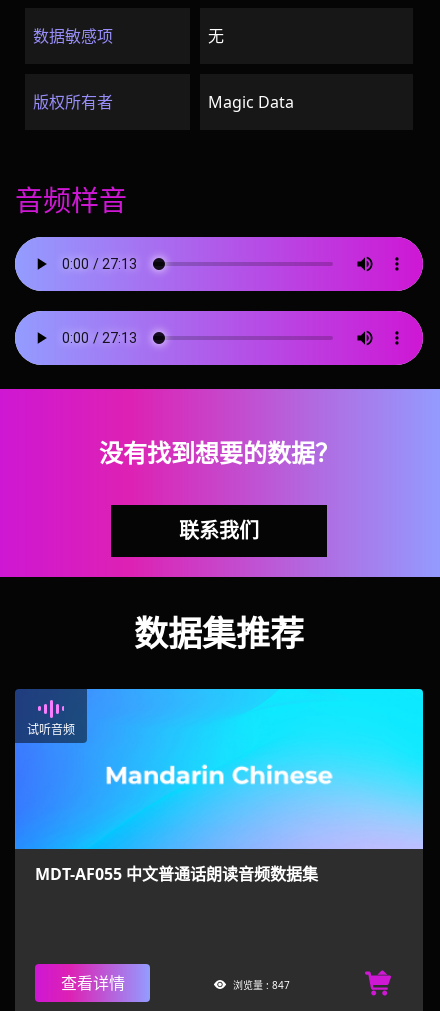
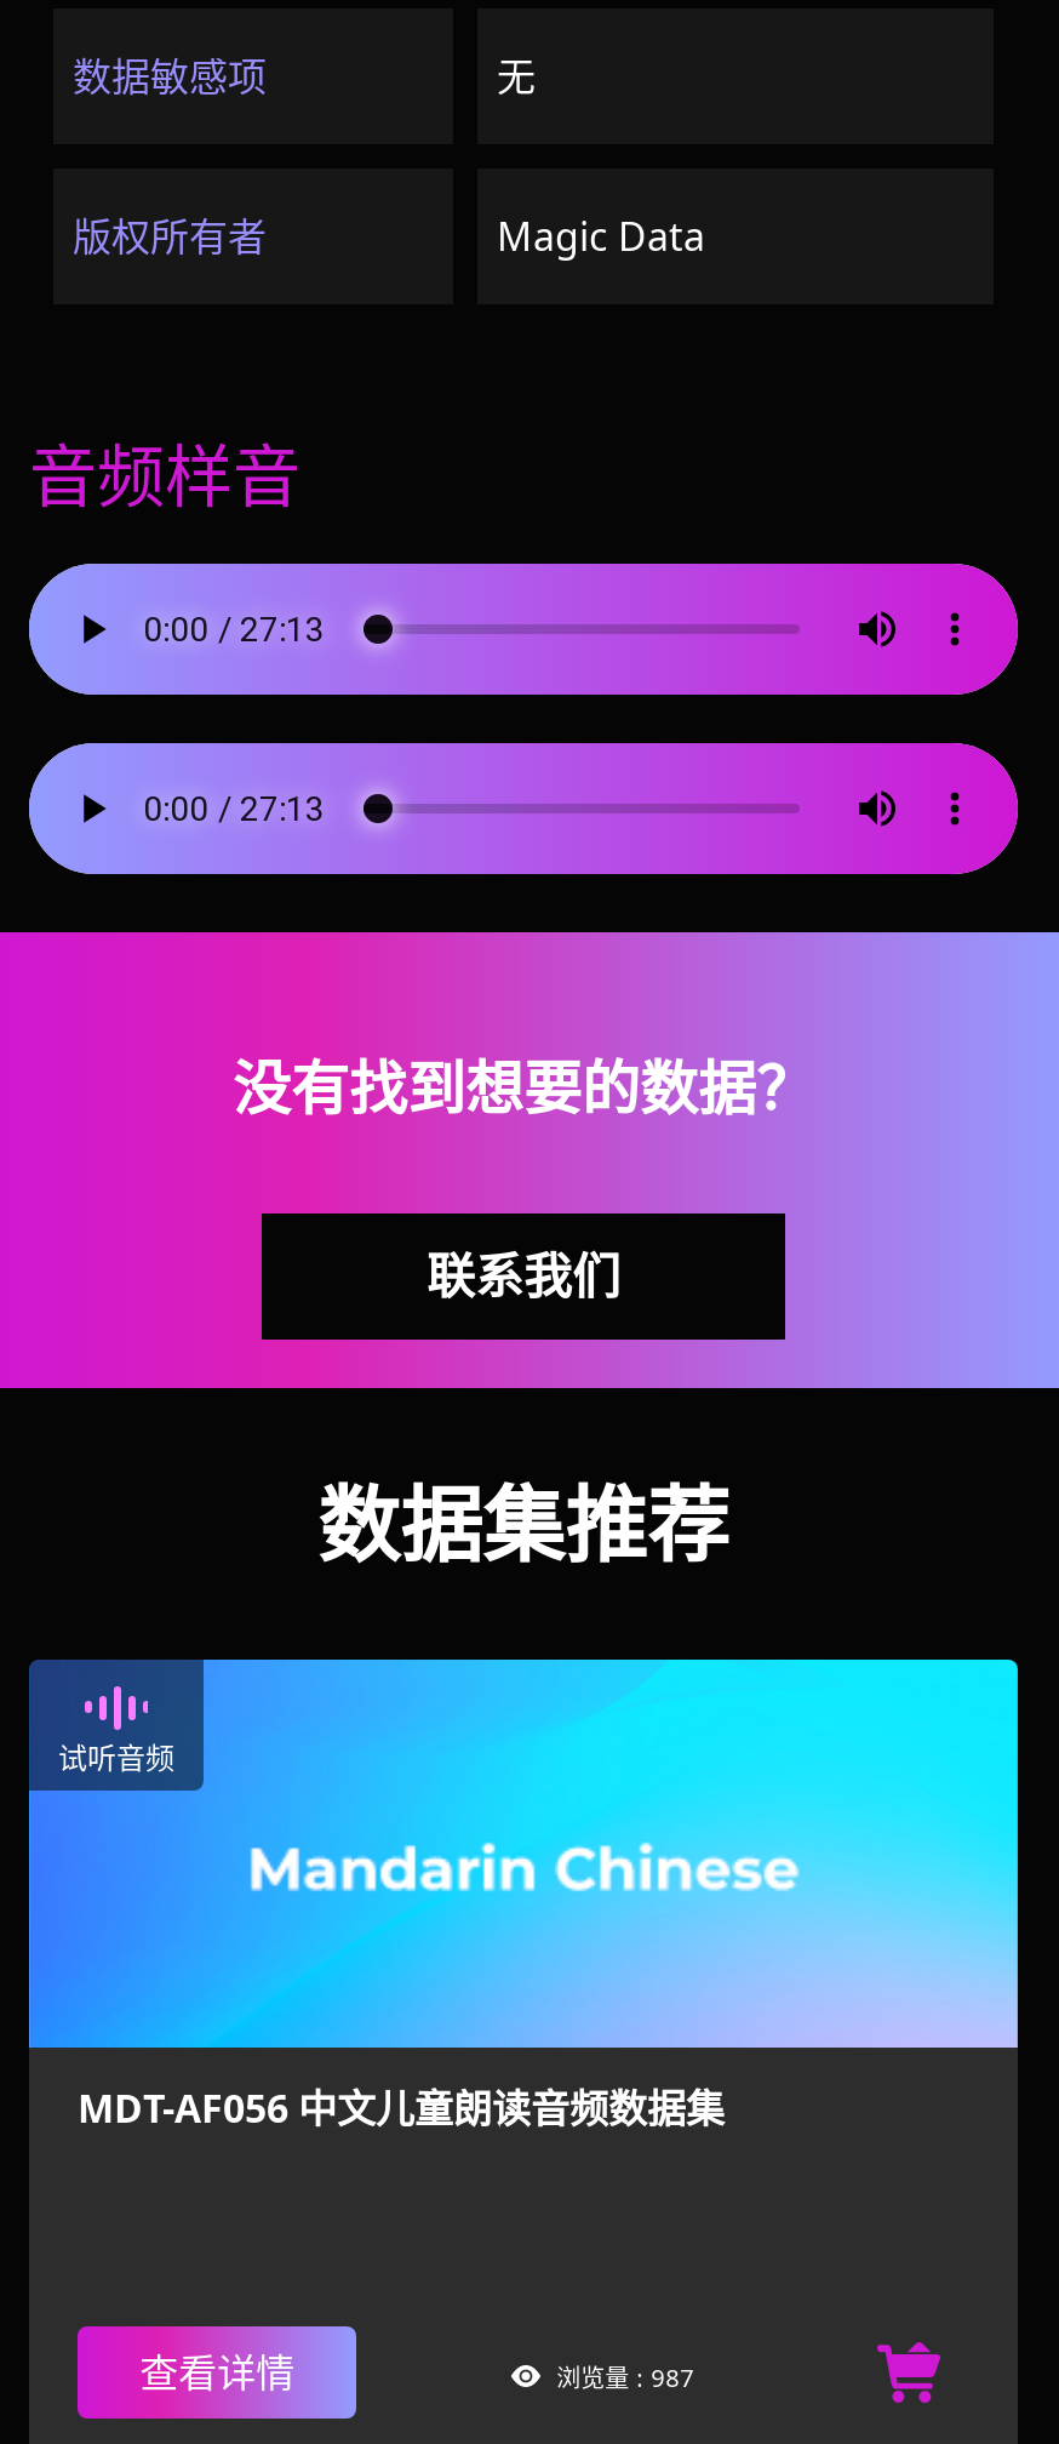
[35,863,318,885] MDT-AF055 中文普通话朗读音频数据集 -> [78,2082,725,2135] MDT-AF056 中文儿童朗读音频数据集
[230,978,290,992] 浏览量 : 847 -> [549,2360,695,2394] 浏览量 : 987

